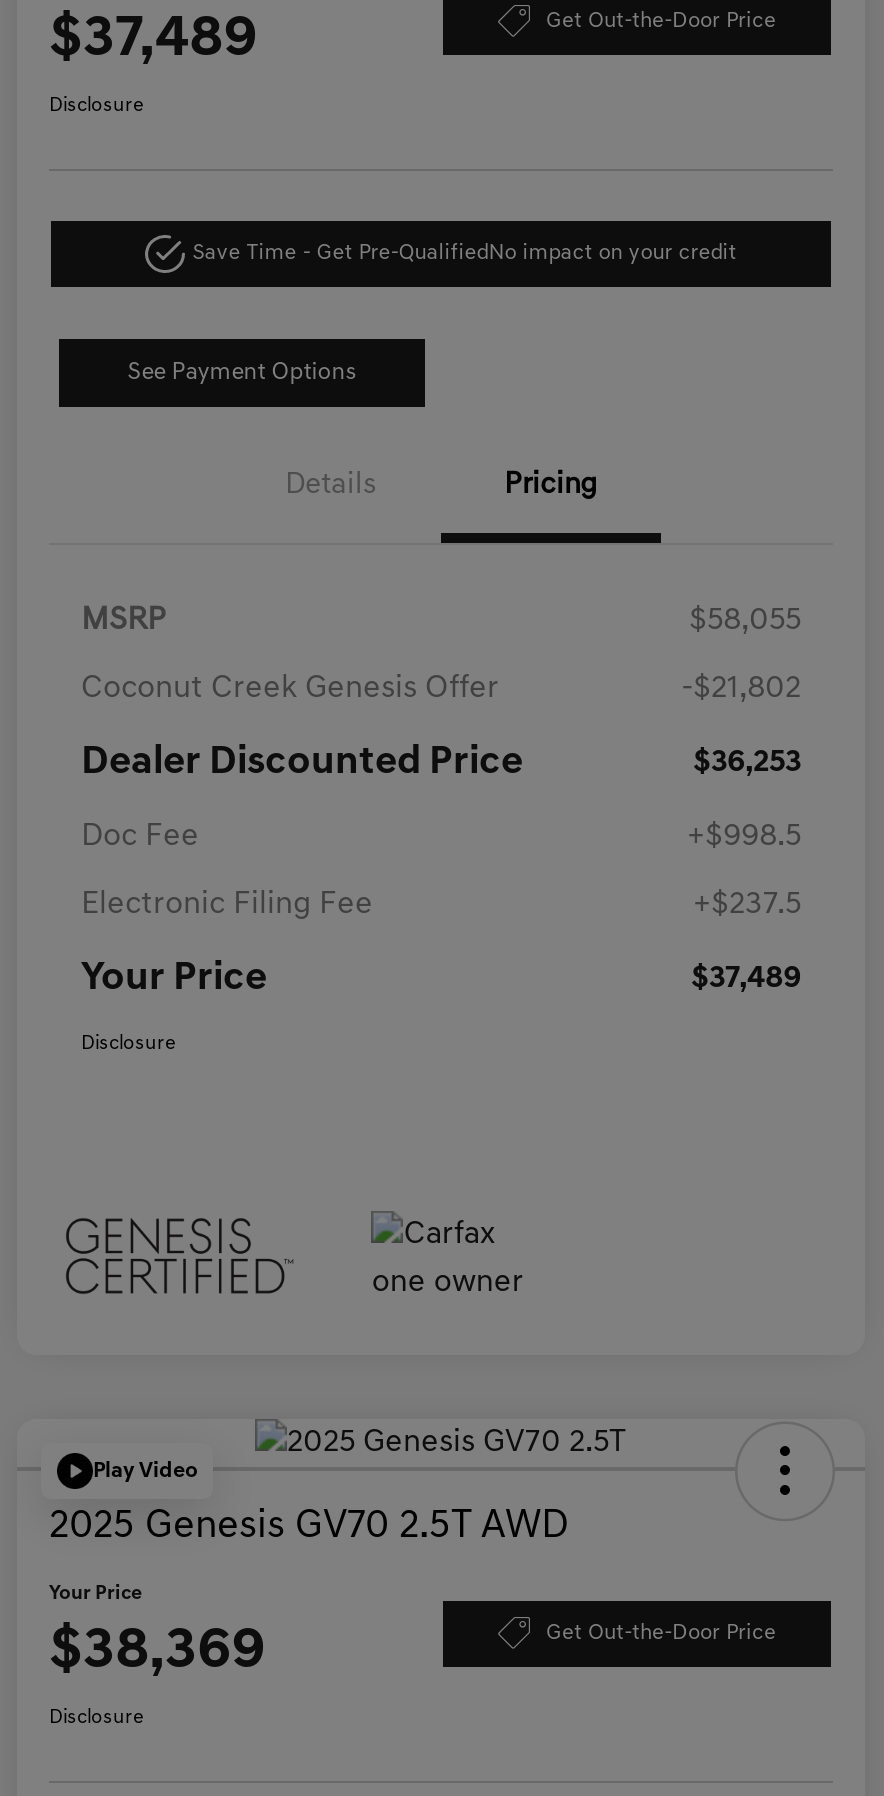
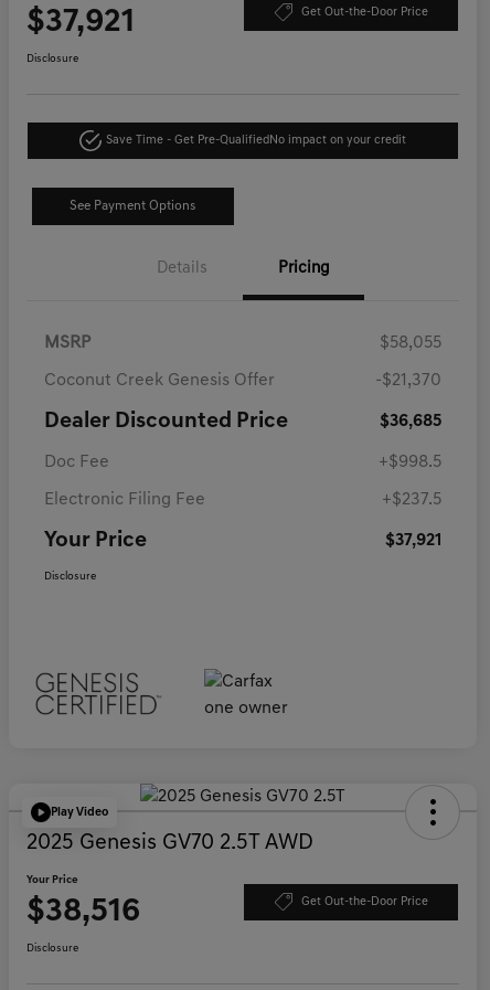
[49,9,257,71] $37,489 -> [26,6,135,40] $37,921
[681,673,801,705] -$21,802 -> [375,372,441,390] -$21,370
[693,747,801,779] $36,253 -> [380,413,441,431] $36,685
[691,963,801,995] $37,489 -> [385,532,441,550] $37,921
[49,1621,265,1683] $38,369 -> [26,895,140,930] $38,516

